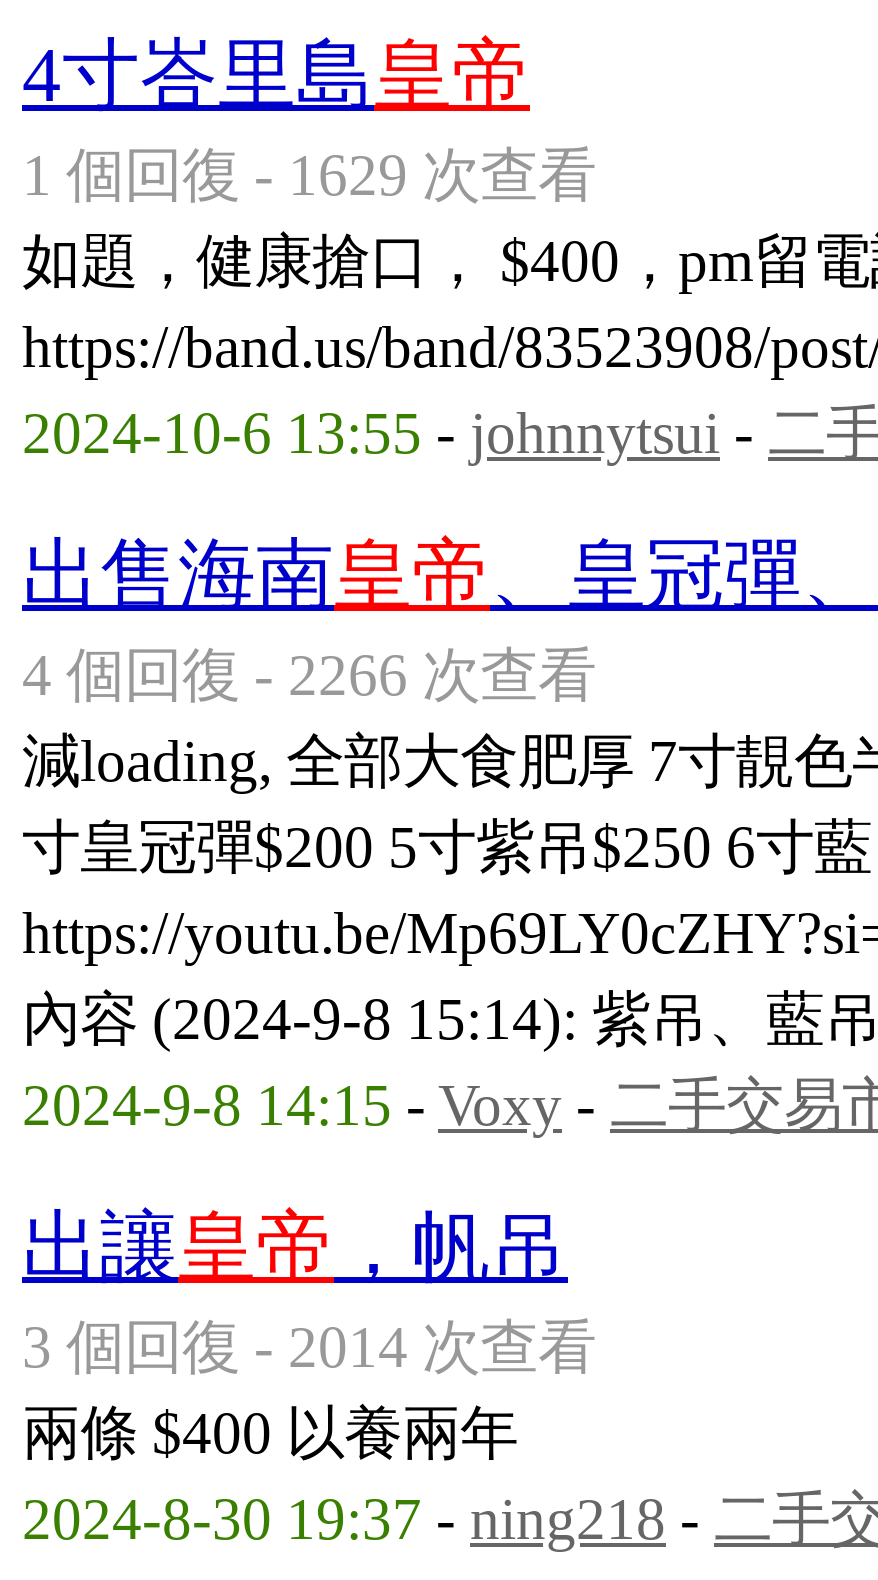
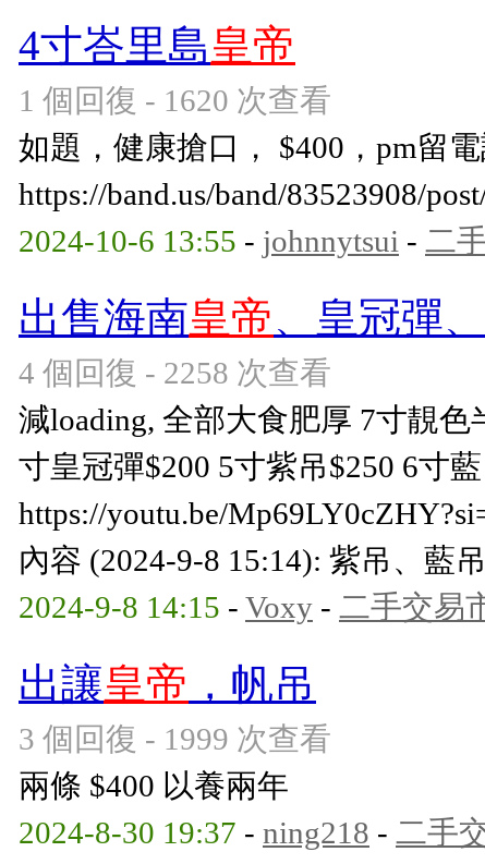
[22,143,596,207] 1 個回復 - 1629 次查看 -> [19,83,331,118] 1 個回復 - 1620 次查看
[22,643,596,707] 4 個回復 - 2266 次查看 -> [19,355,331,390] 4 個回復 - 2258 次查看
[22,1315,596,1379] 3 個回復 - 2014 次查看 -> [19,721,331,756] 3 個回復 - 1999 次查看

